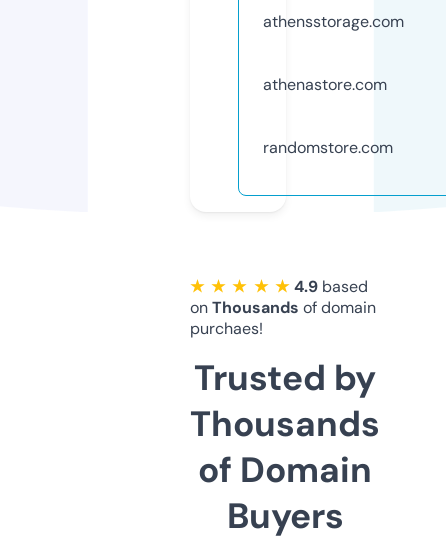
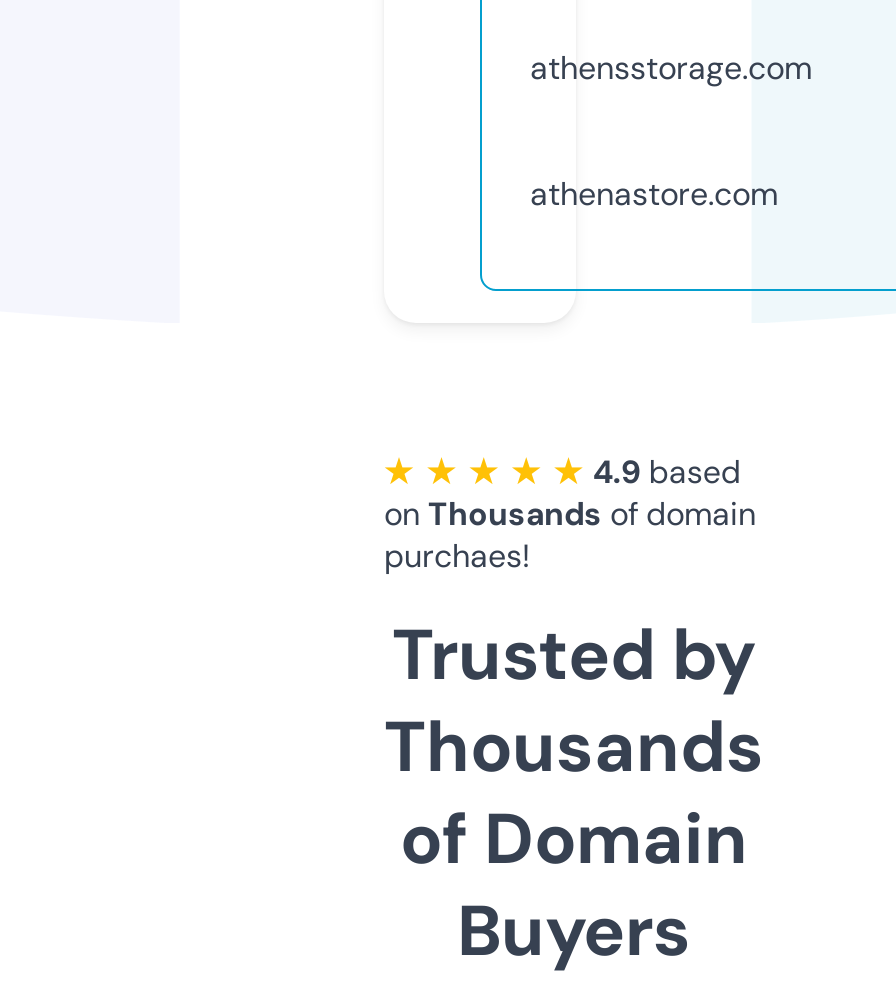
[263,137,393,158] randomstore.com -> none

